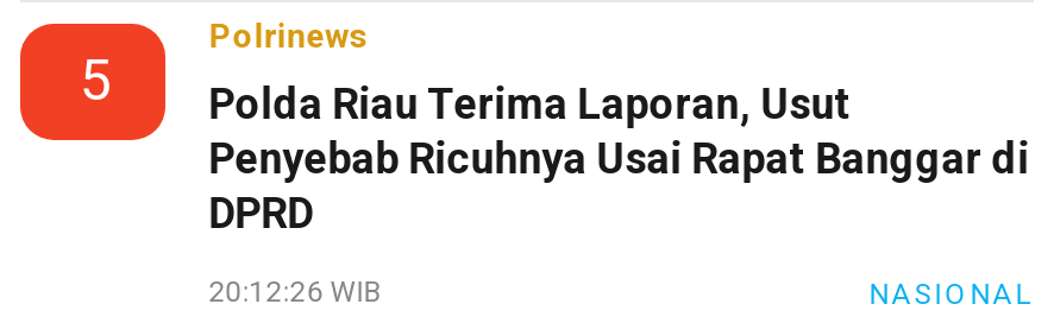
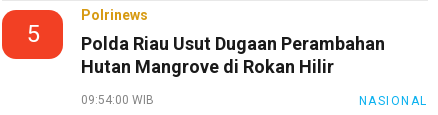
[209,78,1029,237] Polda Riau Terima Laporan, Usut | Penyebab Ricuhnya Usai Rapat Banggar di | DPRD -> [81,33,385,77] Polda Riau Usut Dugaan Perambahan | Hutan Mangrove di Rokan Hilir
[209,275,382,308] 20:12:26 WIB -> [81,93,154,107] 09:54:00 WIB

